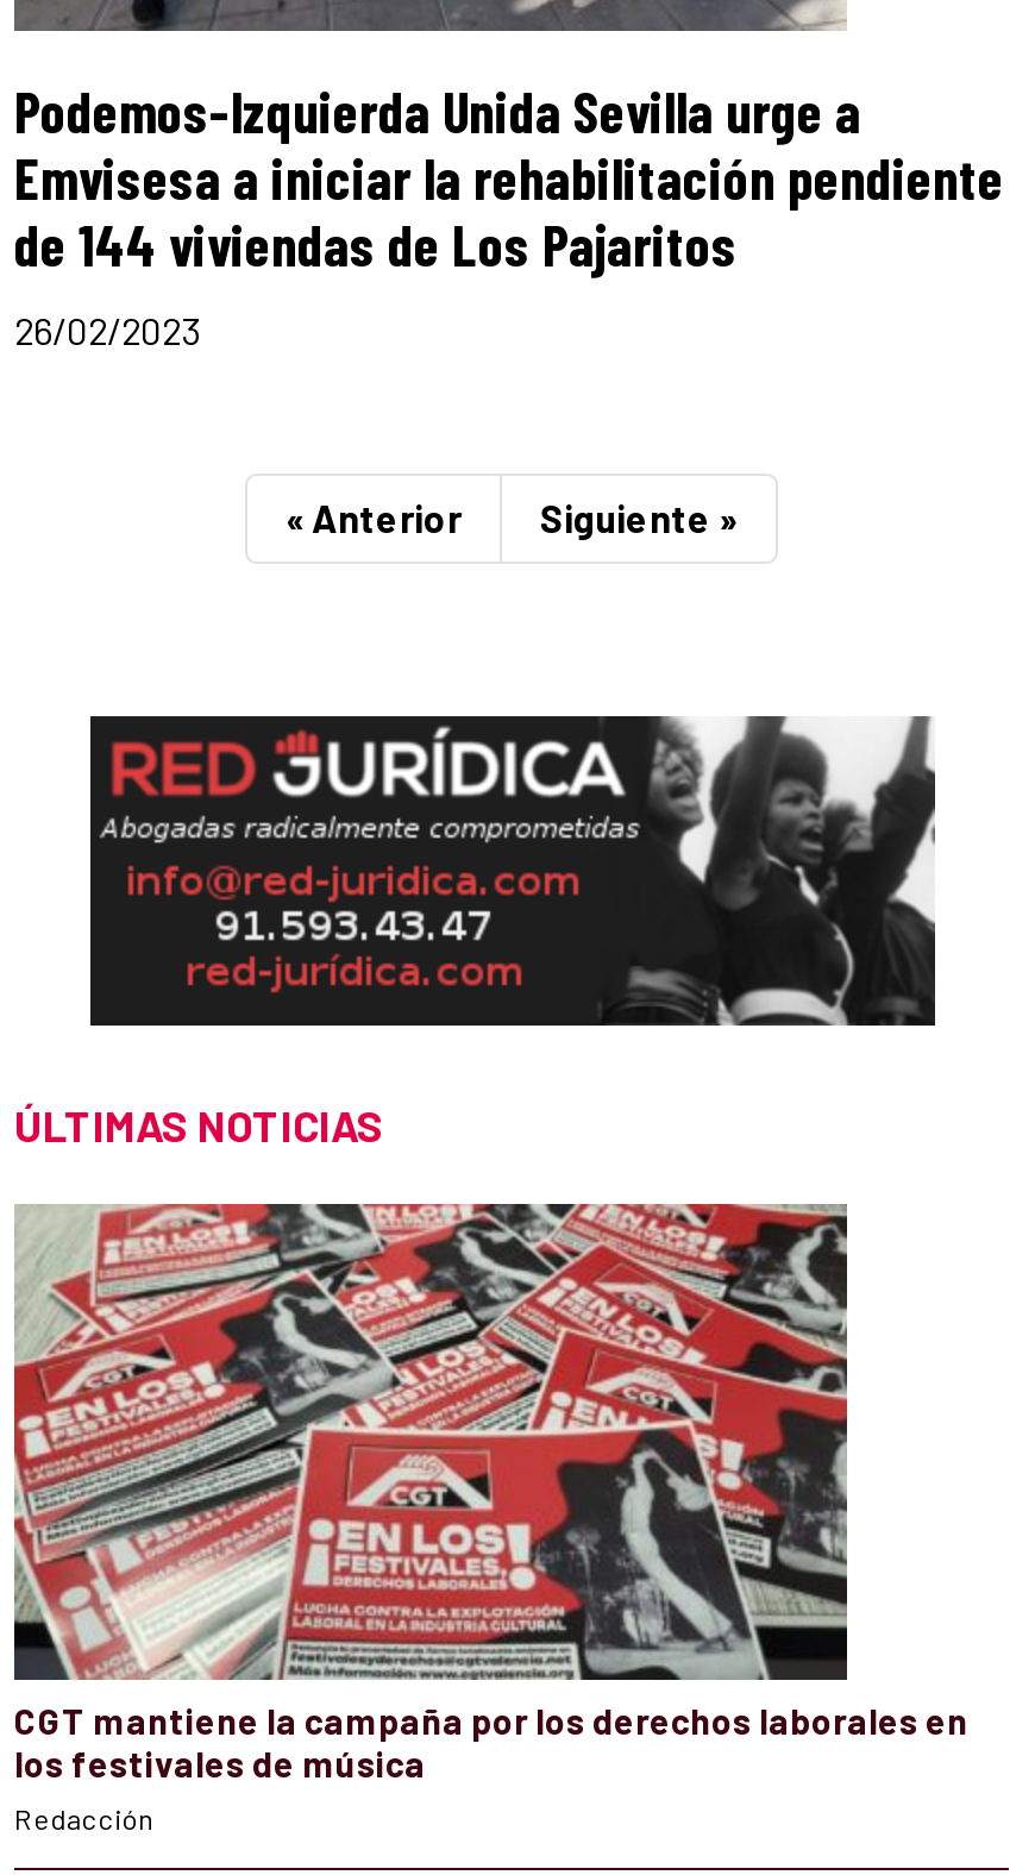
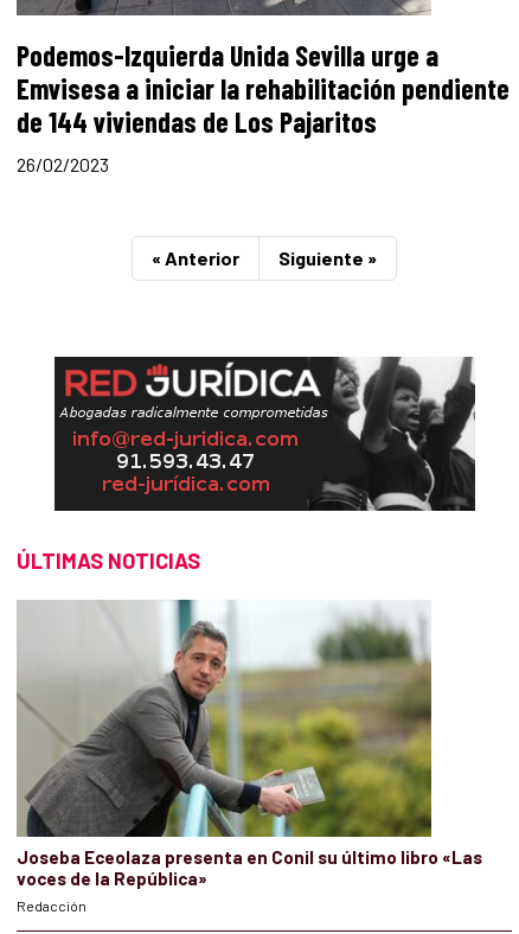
[12,1202,968,1785] [image] | CGT mantiene la campaña por los derechos laborales en | los festivales de música -> [17,599,482,889] [image] | Joseba Eceolaza presenta en Conil su último libro «Las | voces de la República»

